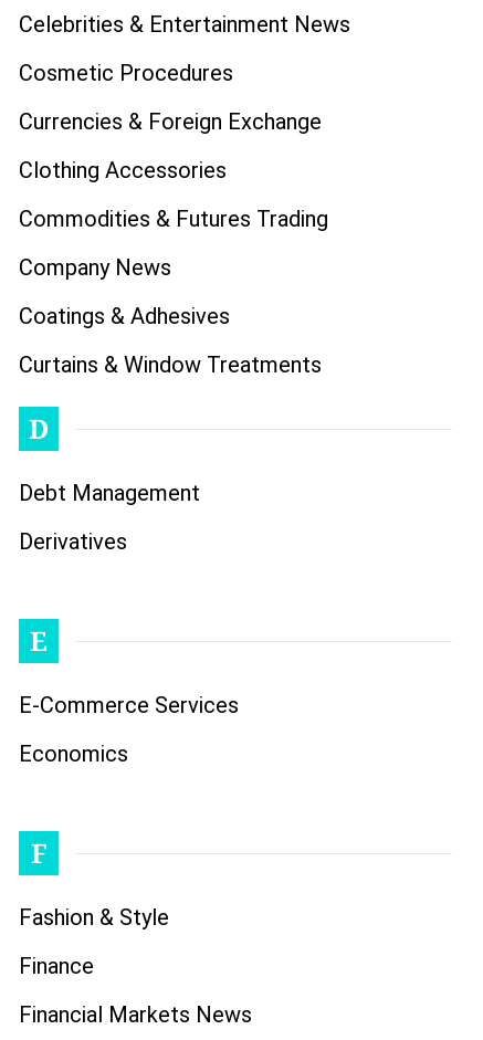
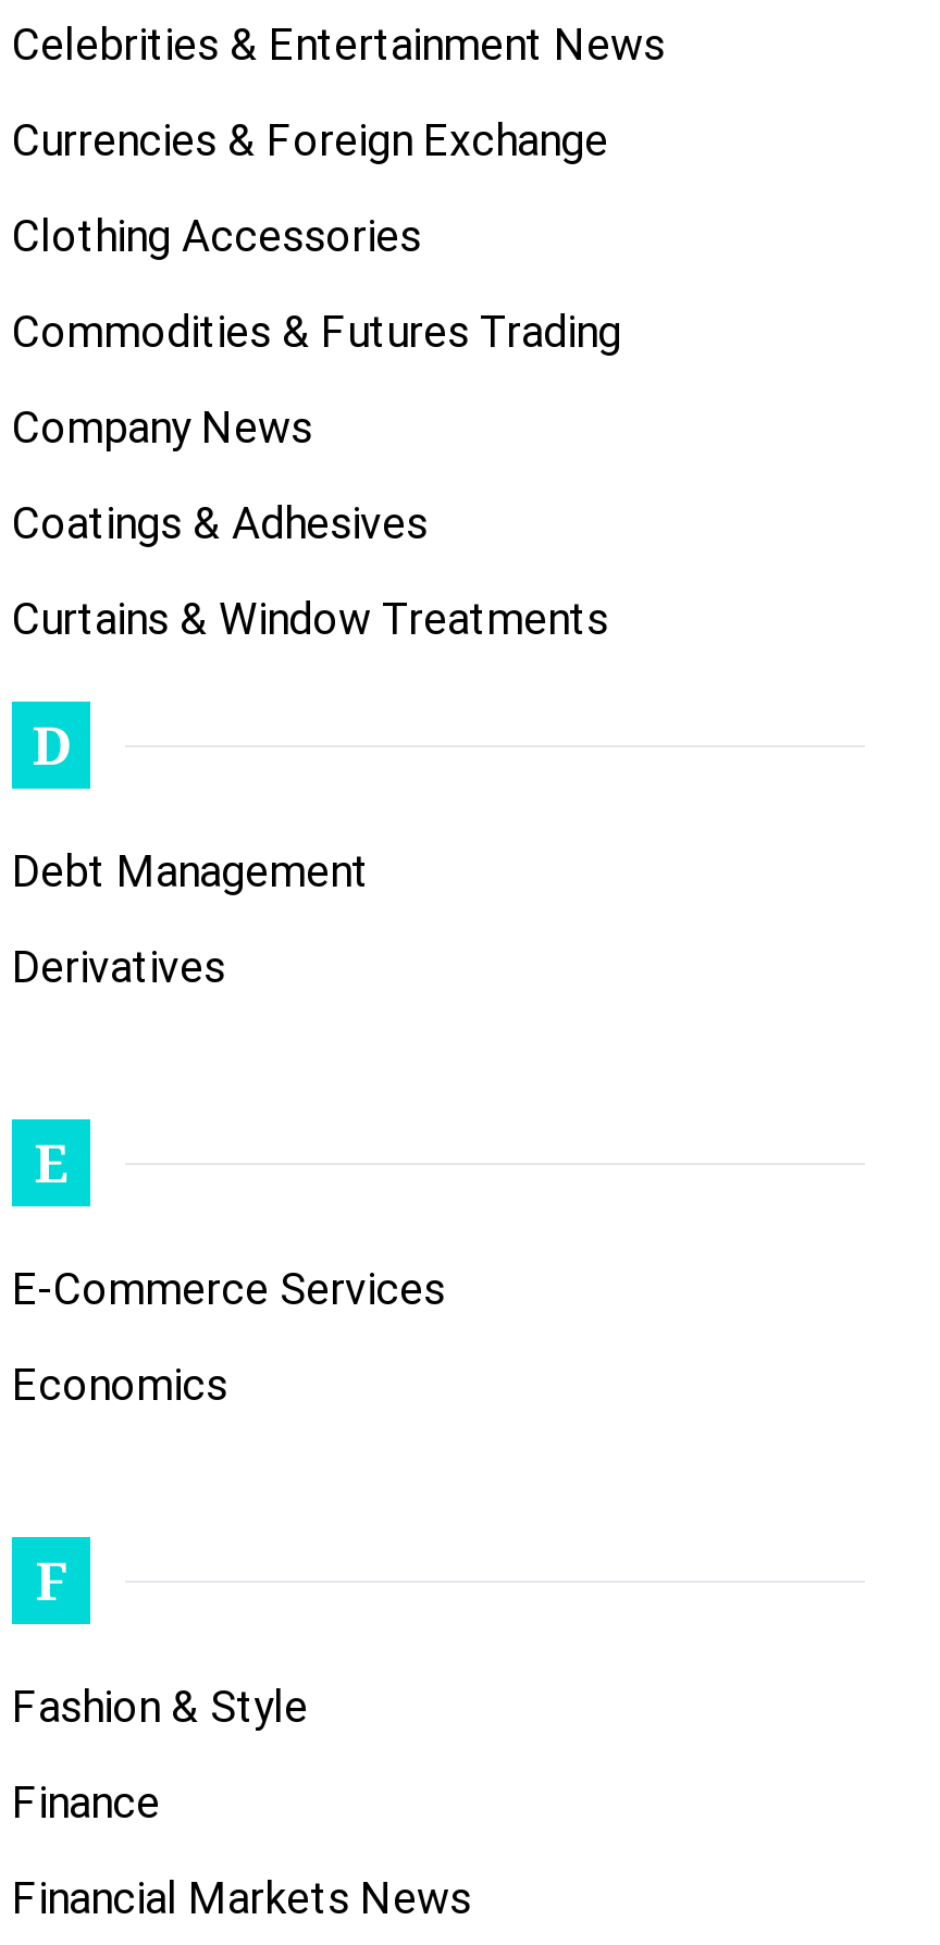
[19,60,233,86] Cosmetic Procedures -> none

